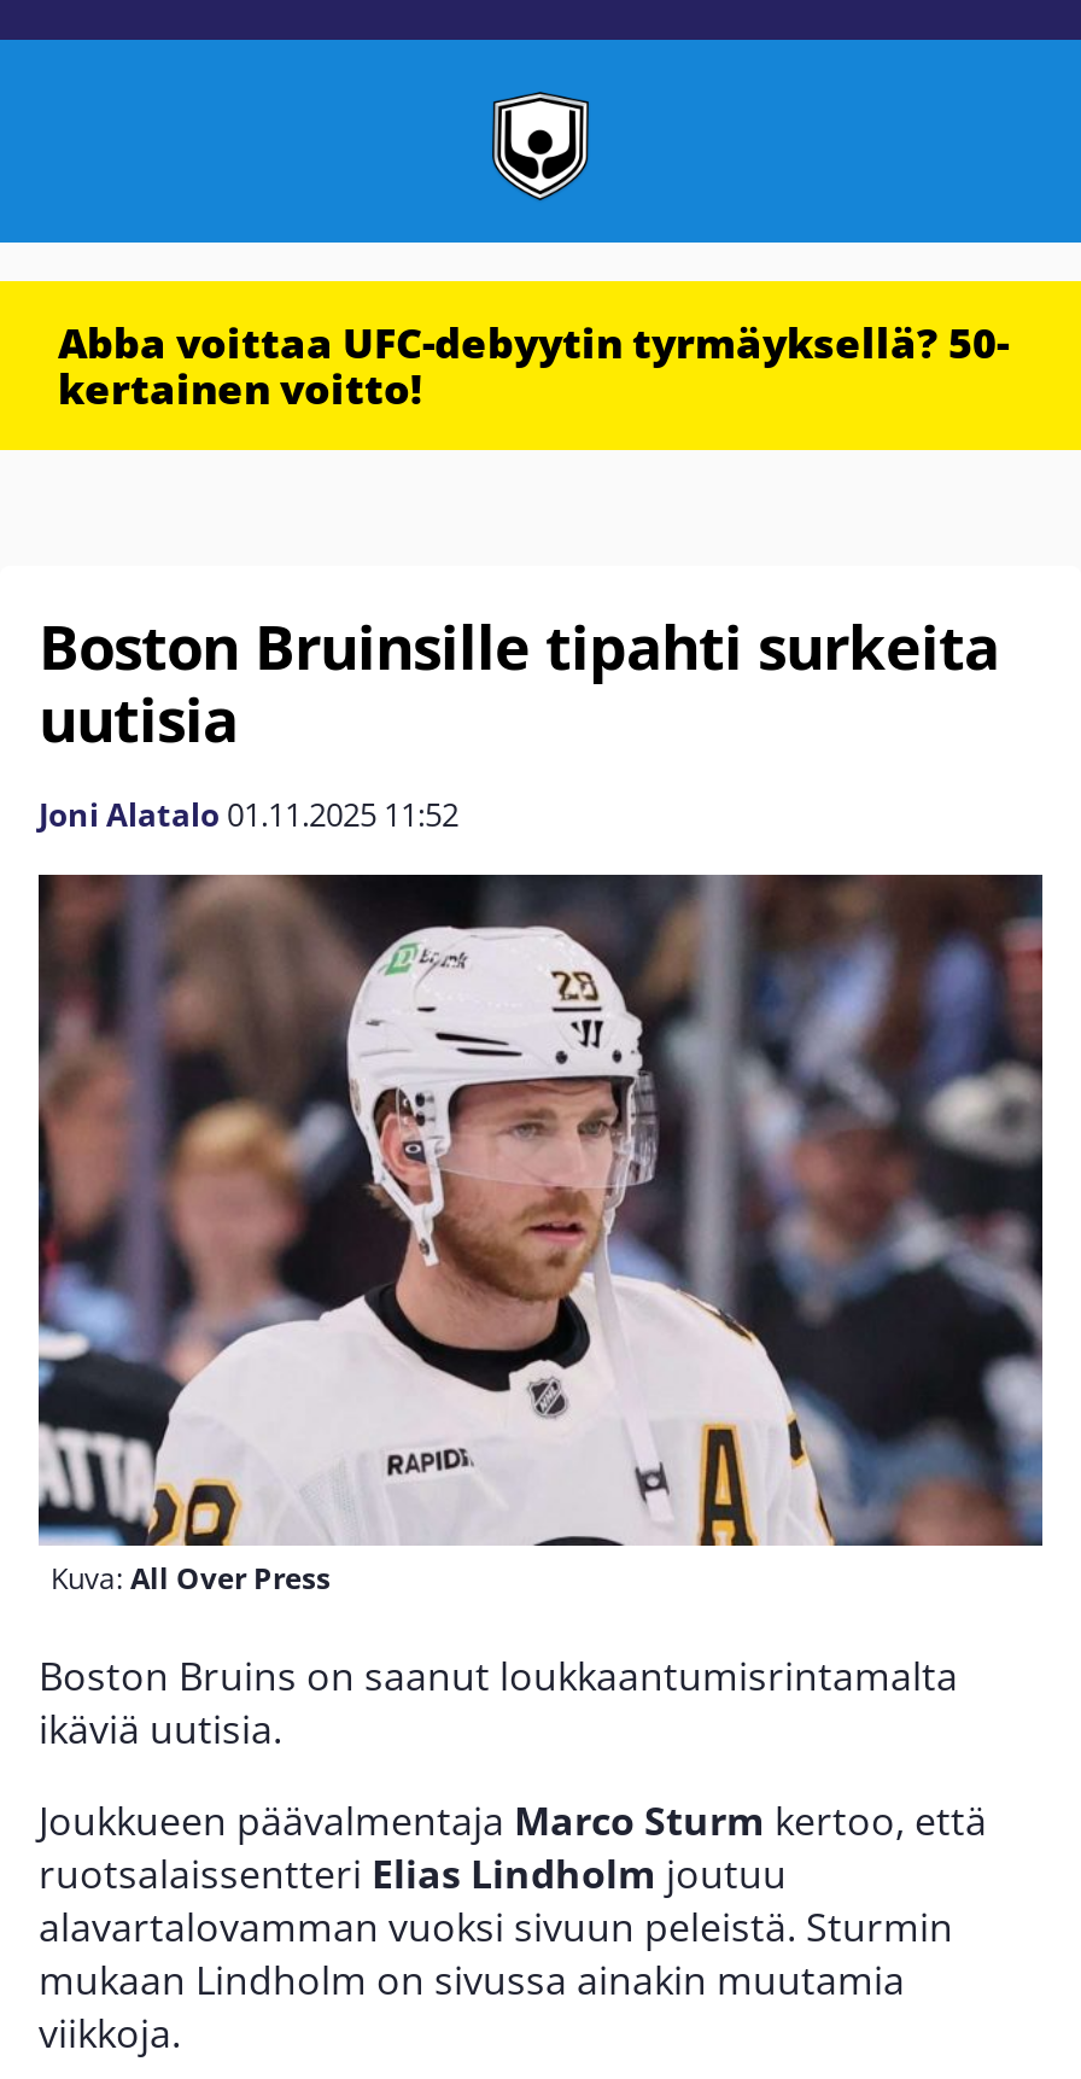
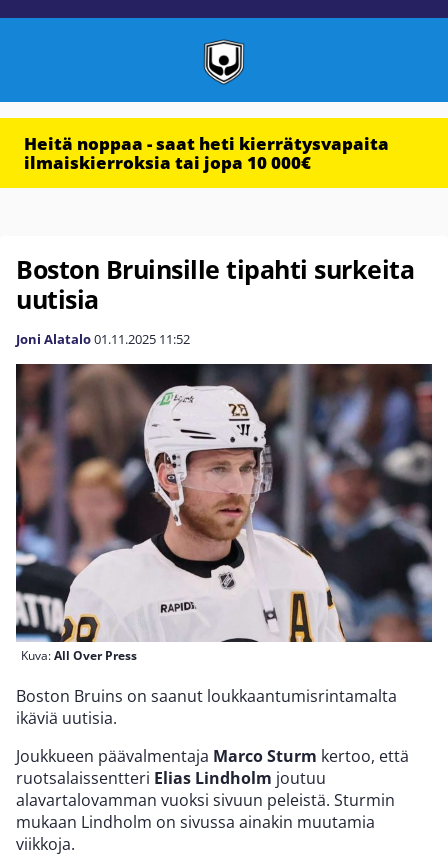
[58,315,1009,416] Abba voittaa UFC-debyytin tyrmäyksellä? 50- | kertainen voitto! -> [24,132,389,174] Heitä noppaa - saat heti kierrätysvapaita | ilmaiskierroksia tai jopa 10 000€

